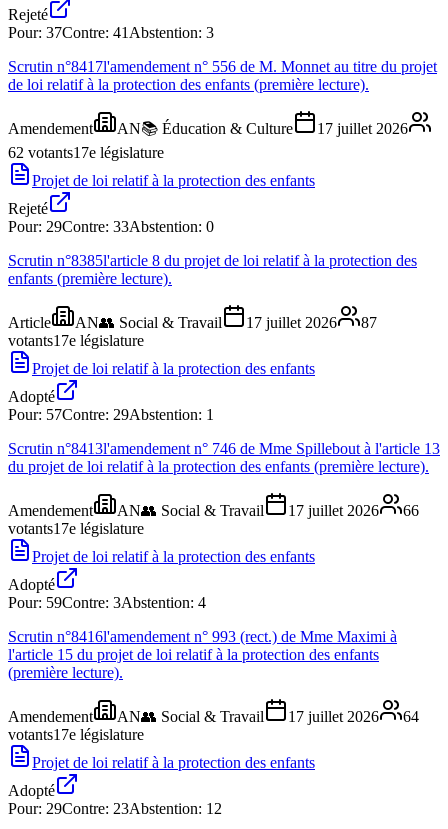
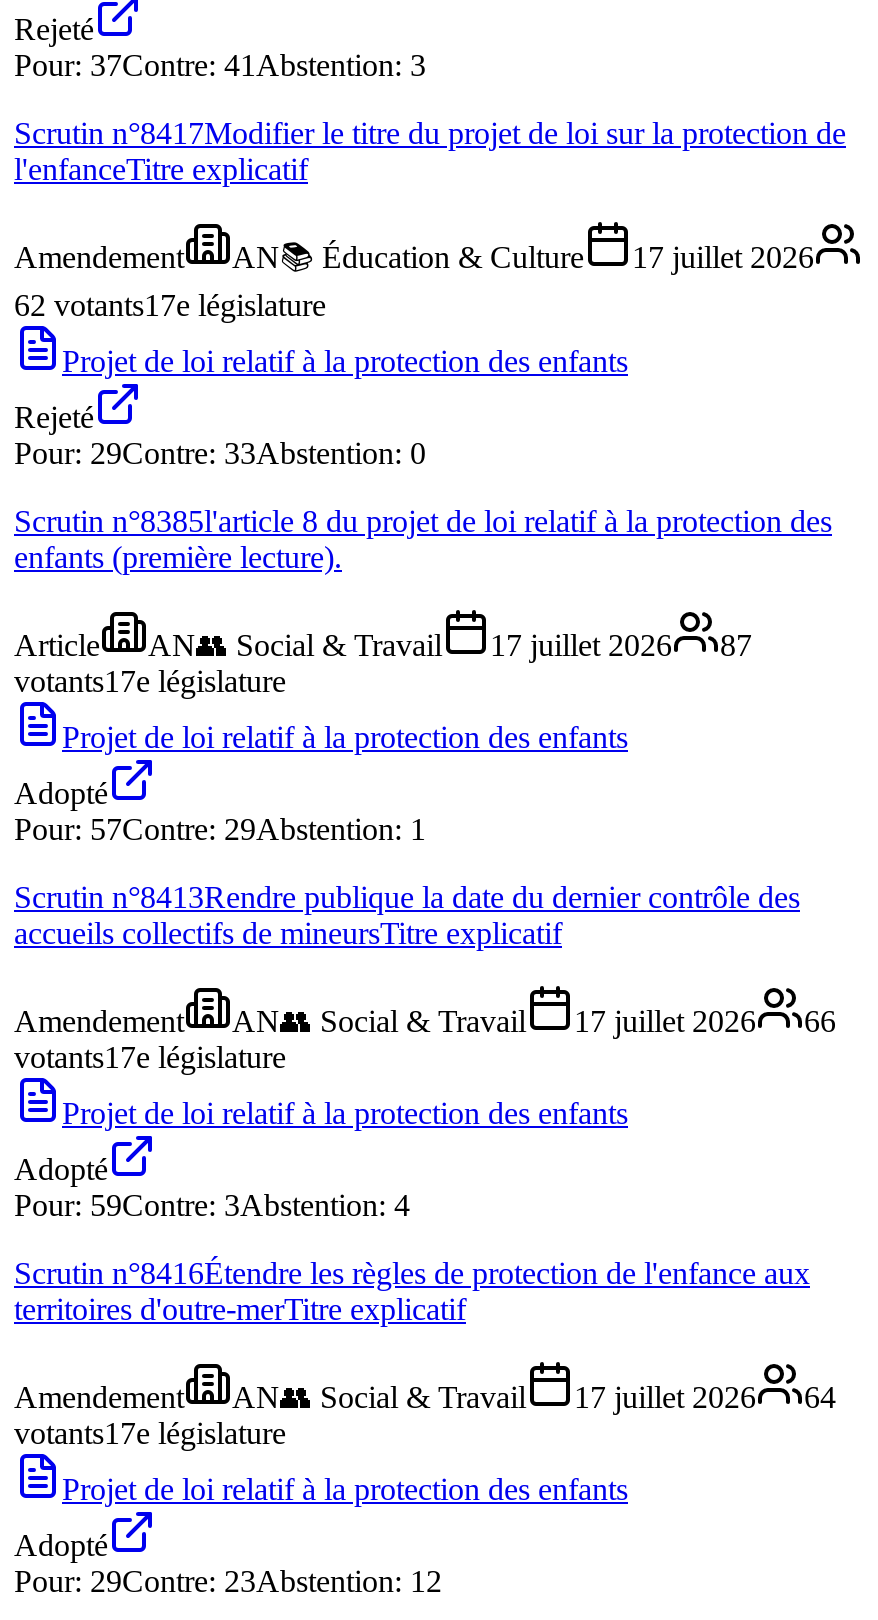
[8,58,437,93] Scrutin n°8417l'amendement n° 556 de M. Monnet au titre du projet | de loi relatif à la protection des enfants (première lecture). -> [14,116,846,186] Scrutin n°8417Modifier le titre du projet de loi sur la protection de | l'enfanceTitre explicatif
[8,440,440,475] Scrutin n°8413l'amendement n° 746 de Mme Spillebout à l'article 13 | du projet de loi relatif à la protection des enfants (première lecture). -> [14,880,800,950] Scrutin n°8413Rendre publique la date du dernier contrôle des | accueils collectifs de mineursTitre explicatif
[8,628,397,681] Scrutin n°8416l'amendement n° 993 (rect.) de Mme Maximi à | l'article 15 du projet de loi relatif à la protection des enfants | (première lecture). -> [14,1256,810,1326] Scrutin n°8416Étendre les règles de protection de l'enfance aux | territoires d'outre-merTitre explicatif

